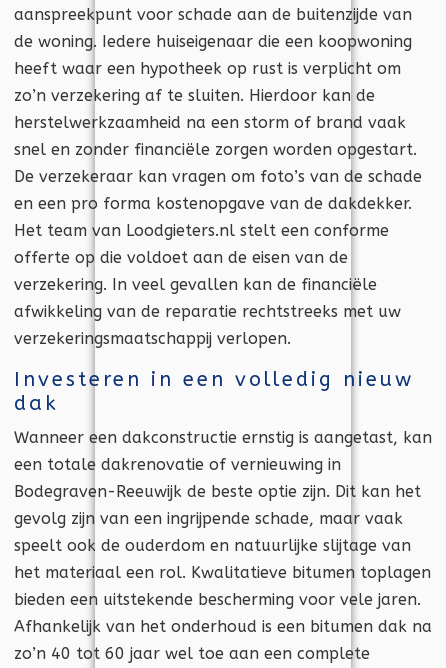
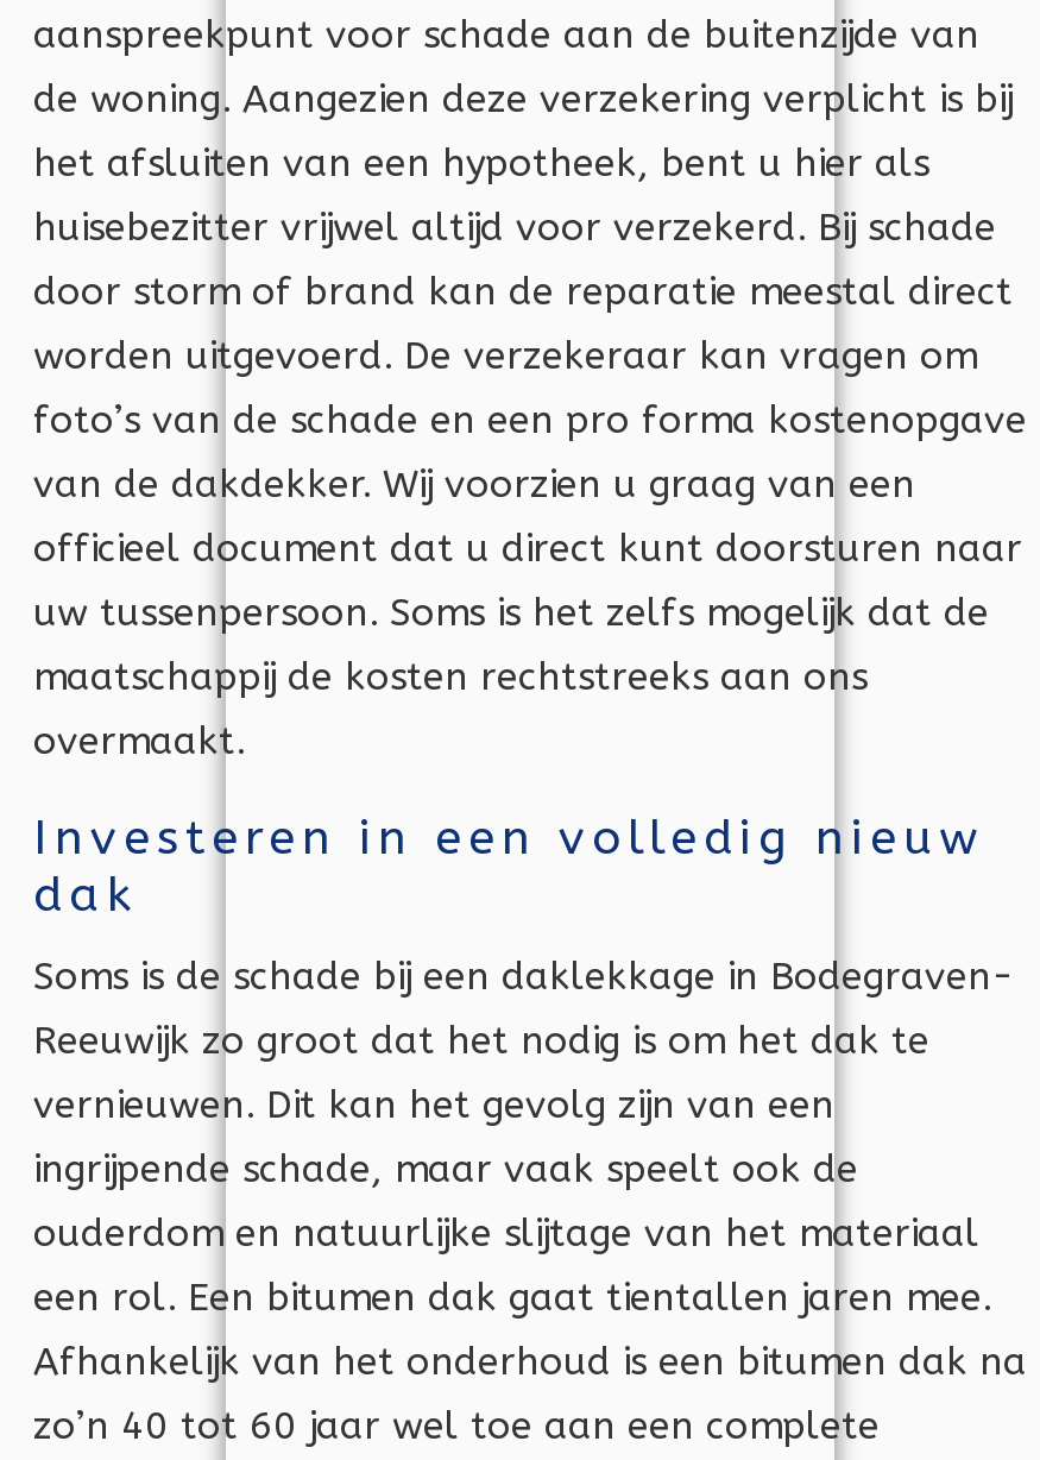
[14,32,422,348] de woning. Iedere huiseigenaar die een koopwoning | heeft waar een hypotheek op rust is verplicht om | zo’n verzekering af te sluiten. Hierdoor kan de | herstelwerkzaamheid na een storm of brand vaak | snel en zonder financiële zorgen worden opgestart. | De verzekeraar kan vragen om foto’s van de schade | en een pro forma kostenopgave van de dakdekker. | Het team van Loodgieters.nl stelt een conforme | offerte op die voldoet aan de eisen van de | verzekering. In veel gevallen kan de financiële | afwikkeling van de reparatie rechtstreeks met uw | verzekeringsmaatschappij verlopen. -> [33,76,1027,763] de woning. Aangezien deze verzekering verplicht is bij | het afsluiten van een hypotheek, bent u hier als | huisebezitter vrijwel altijd voor verzekerd. Bij schade | door storm of brand kan de reparatie meestal direct | worden uitgevoerd. De verzekeraar kan vragen om | foto’s van de schade en een pro forma kostenopgave | van de dakdekker. Wij voorzien u graag van een | officieel document dat u direct kunt doorsturen naar | uw tussenpersoon. Soms is het zelfs mogelijk dat de | maatschappij de kosten rechtstreeks aan ons | overmaakt.
[14,428,432,609] Wanneer een dakconstructie ernstig is aangetast, kan | een totale dakrenovatie of vernieuwing in | Bodegraven-Reeuwijk de beste optie zijn. Dit kan het | gevolg zijn van een ingrijpende schade, maar vaak | speelt ook de ouderdom en natuurlijke slijtage van | het materiaal een rol. Kwalitatieve bitumen toplagen | bieden een uitstekende bescherming voor vele jaren. -> [33,953,1013,1319] Soms is de schade bij een daklekkage in Bodegraven- | Reeuwijk zo groot dat het nodig is om het dak te | vernieuwen. Dit kan het gevolg zijn van een | ingrijpende schade, maar vaak speelt ook de | ouderdom en natuurlijke slijtage van het materiaal | een rol. Een bitumen dak gaat tientallen jaren mee.

